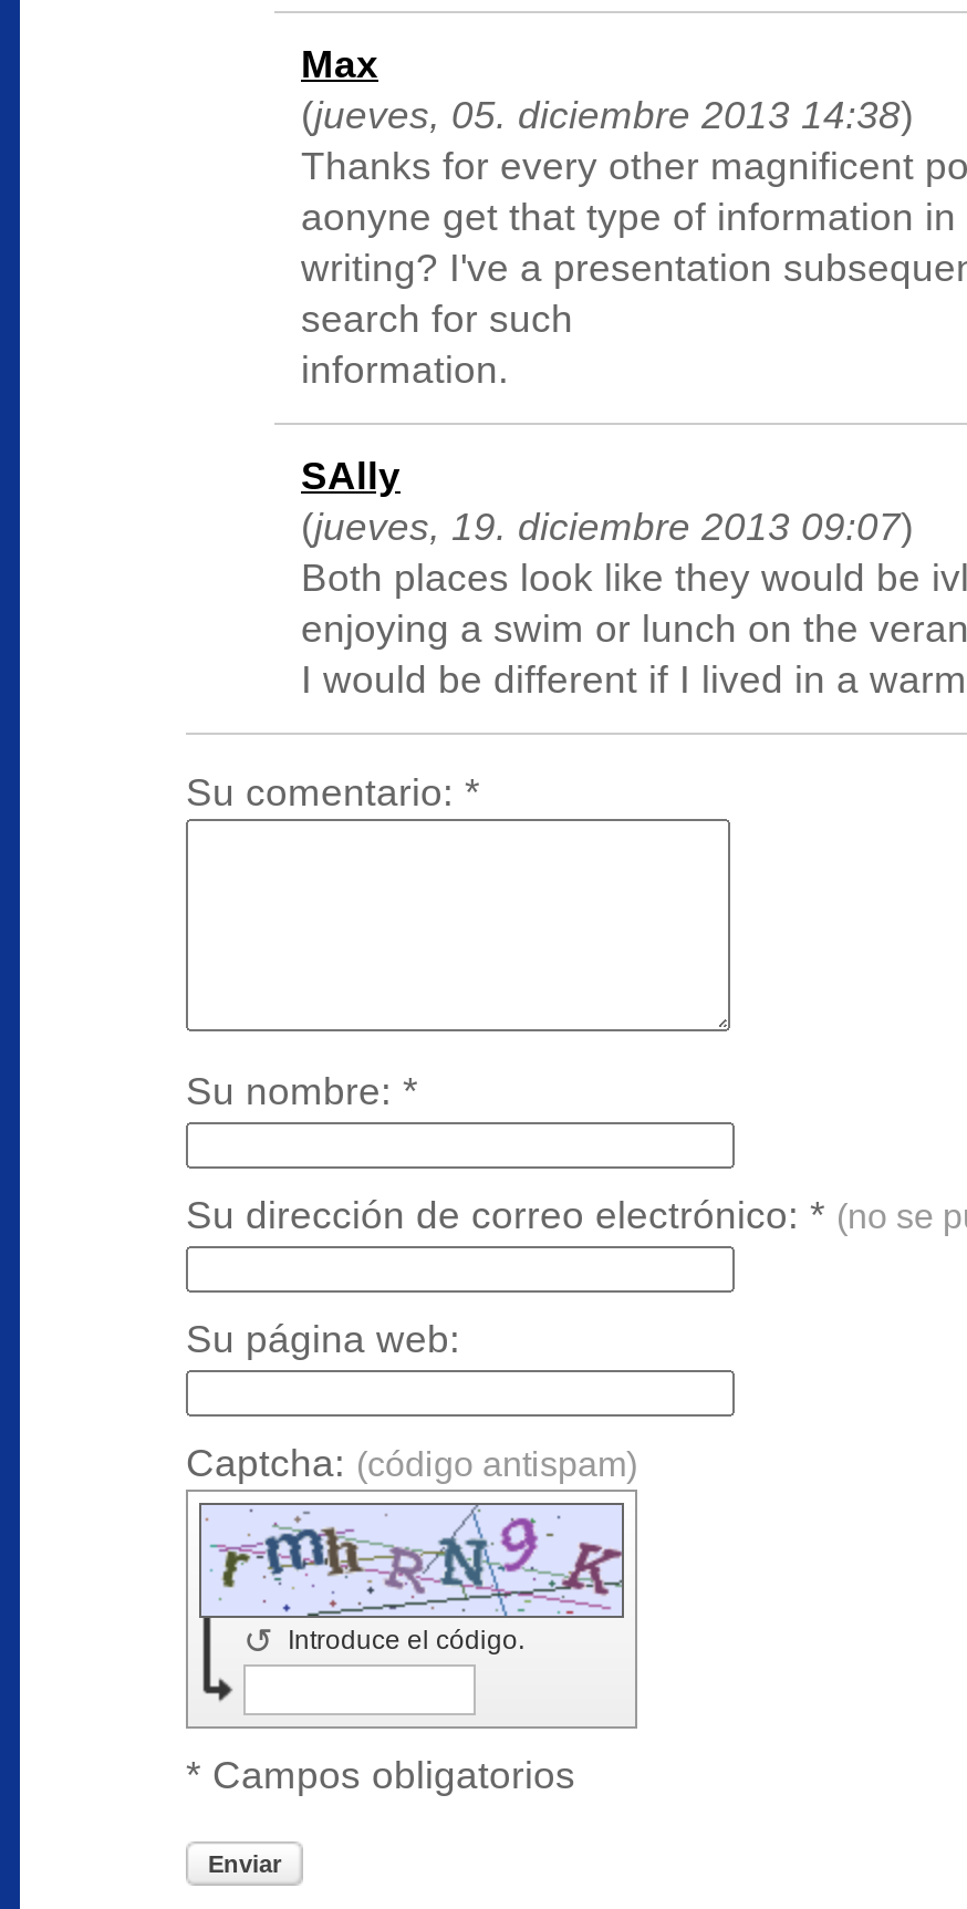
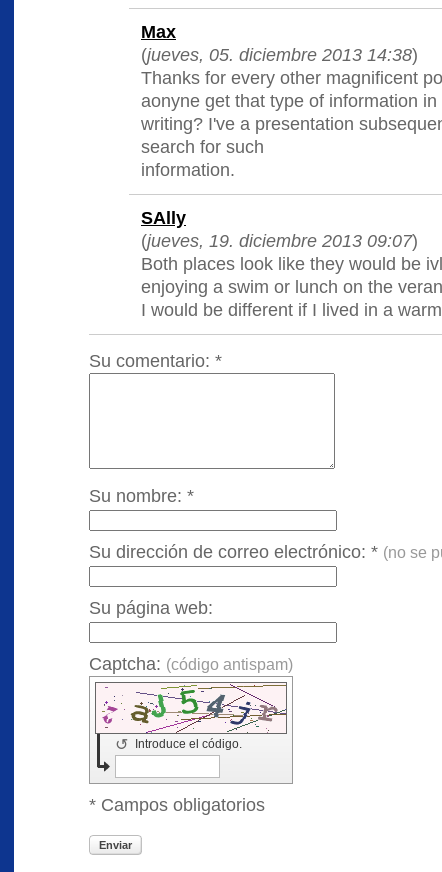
[204,1507,624,1616] [image] -> [97,683,287,733] [image]

